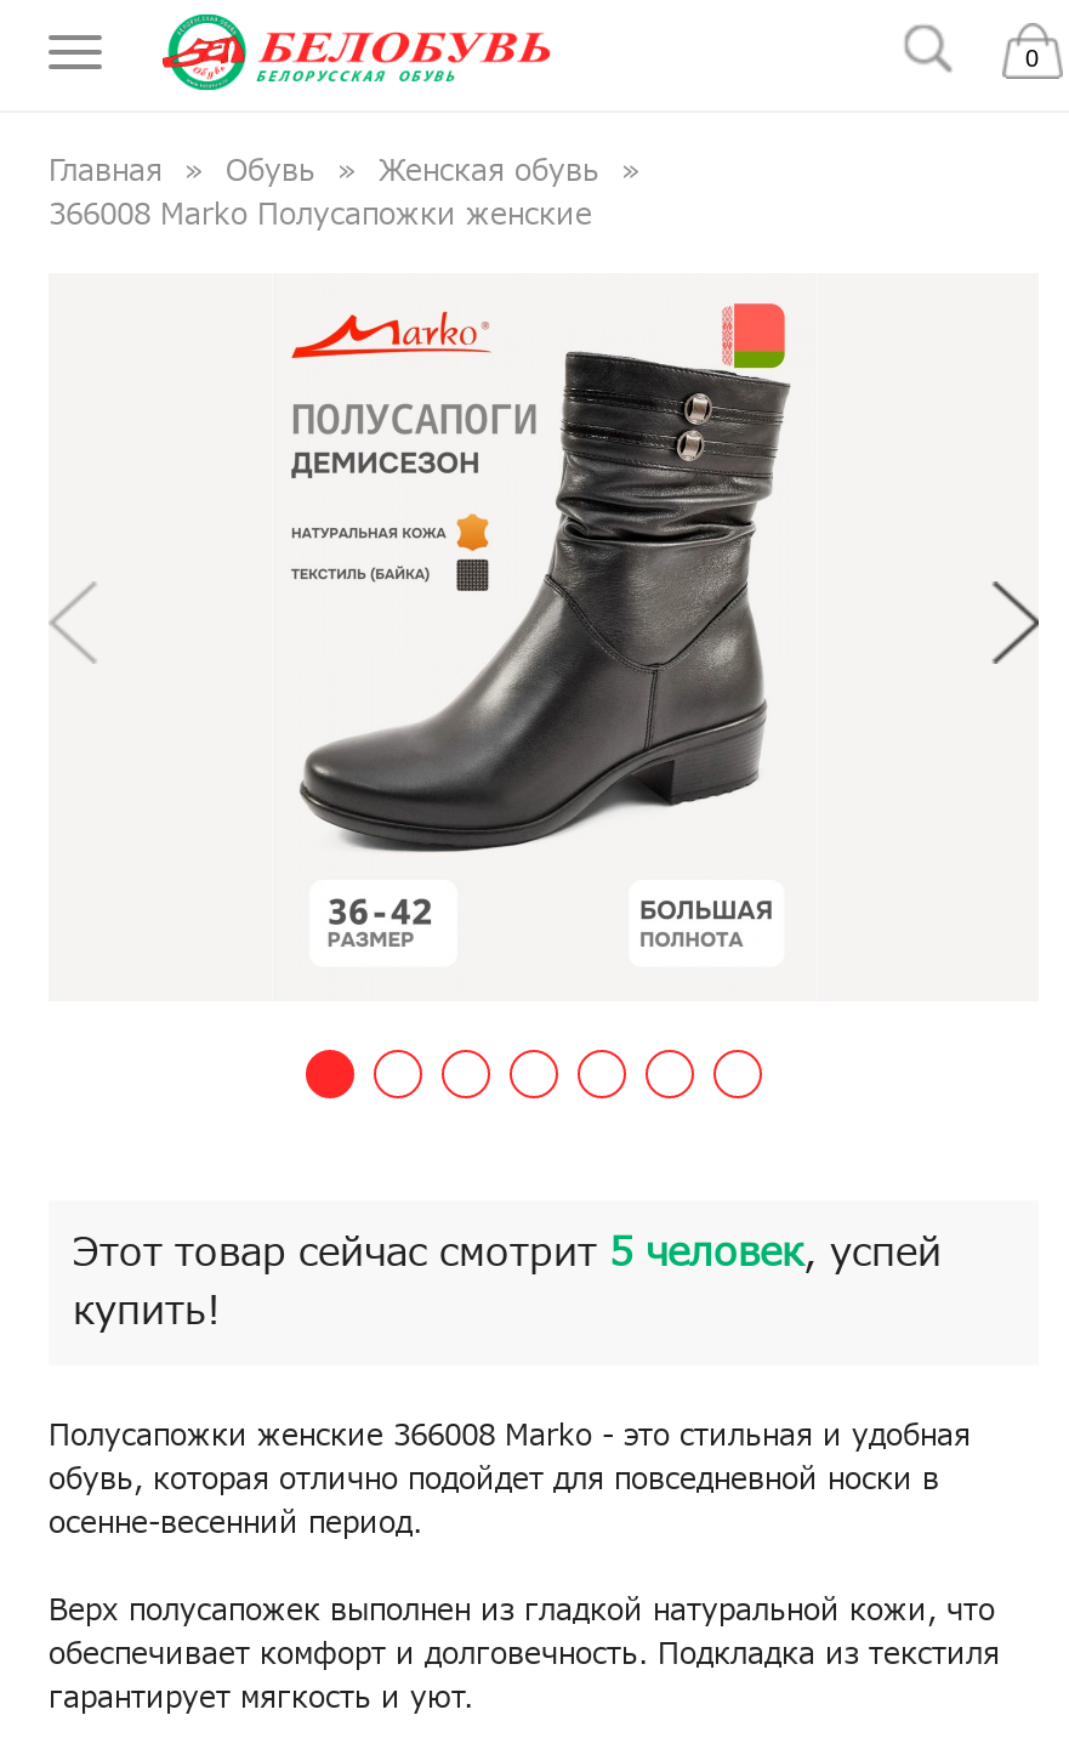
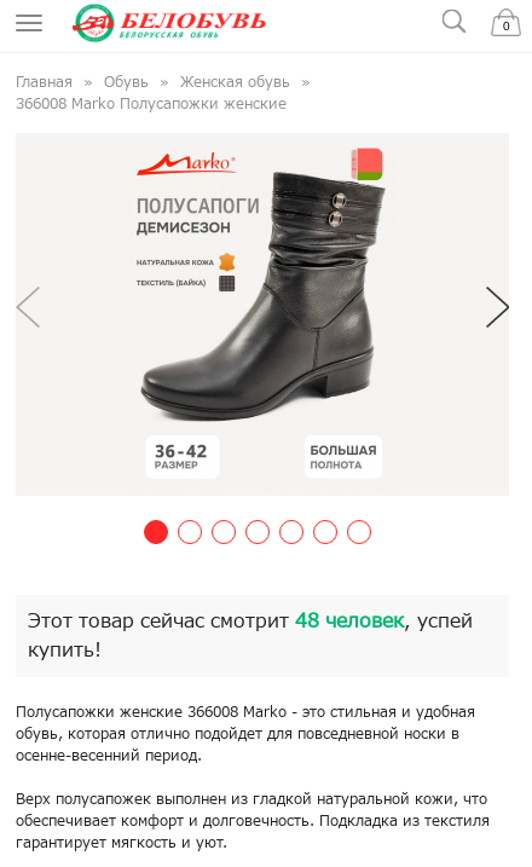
[73,1225,942,1283] Этот товар сейчас смотрит 5 человек, успей -> [28,607,473,636] Этот товар сейчас смотрит 48 человек, успей

